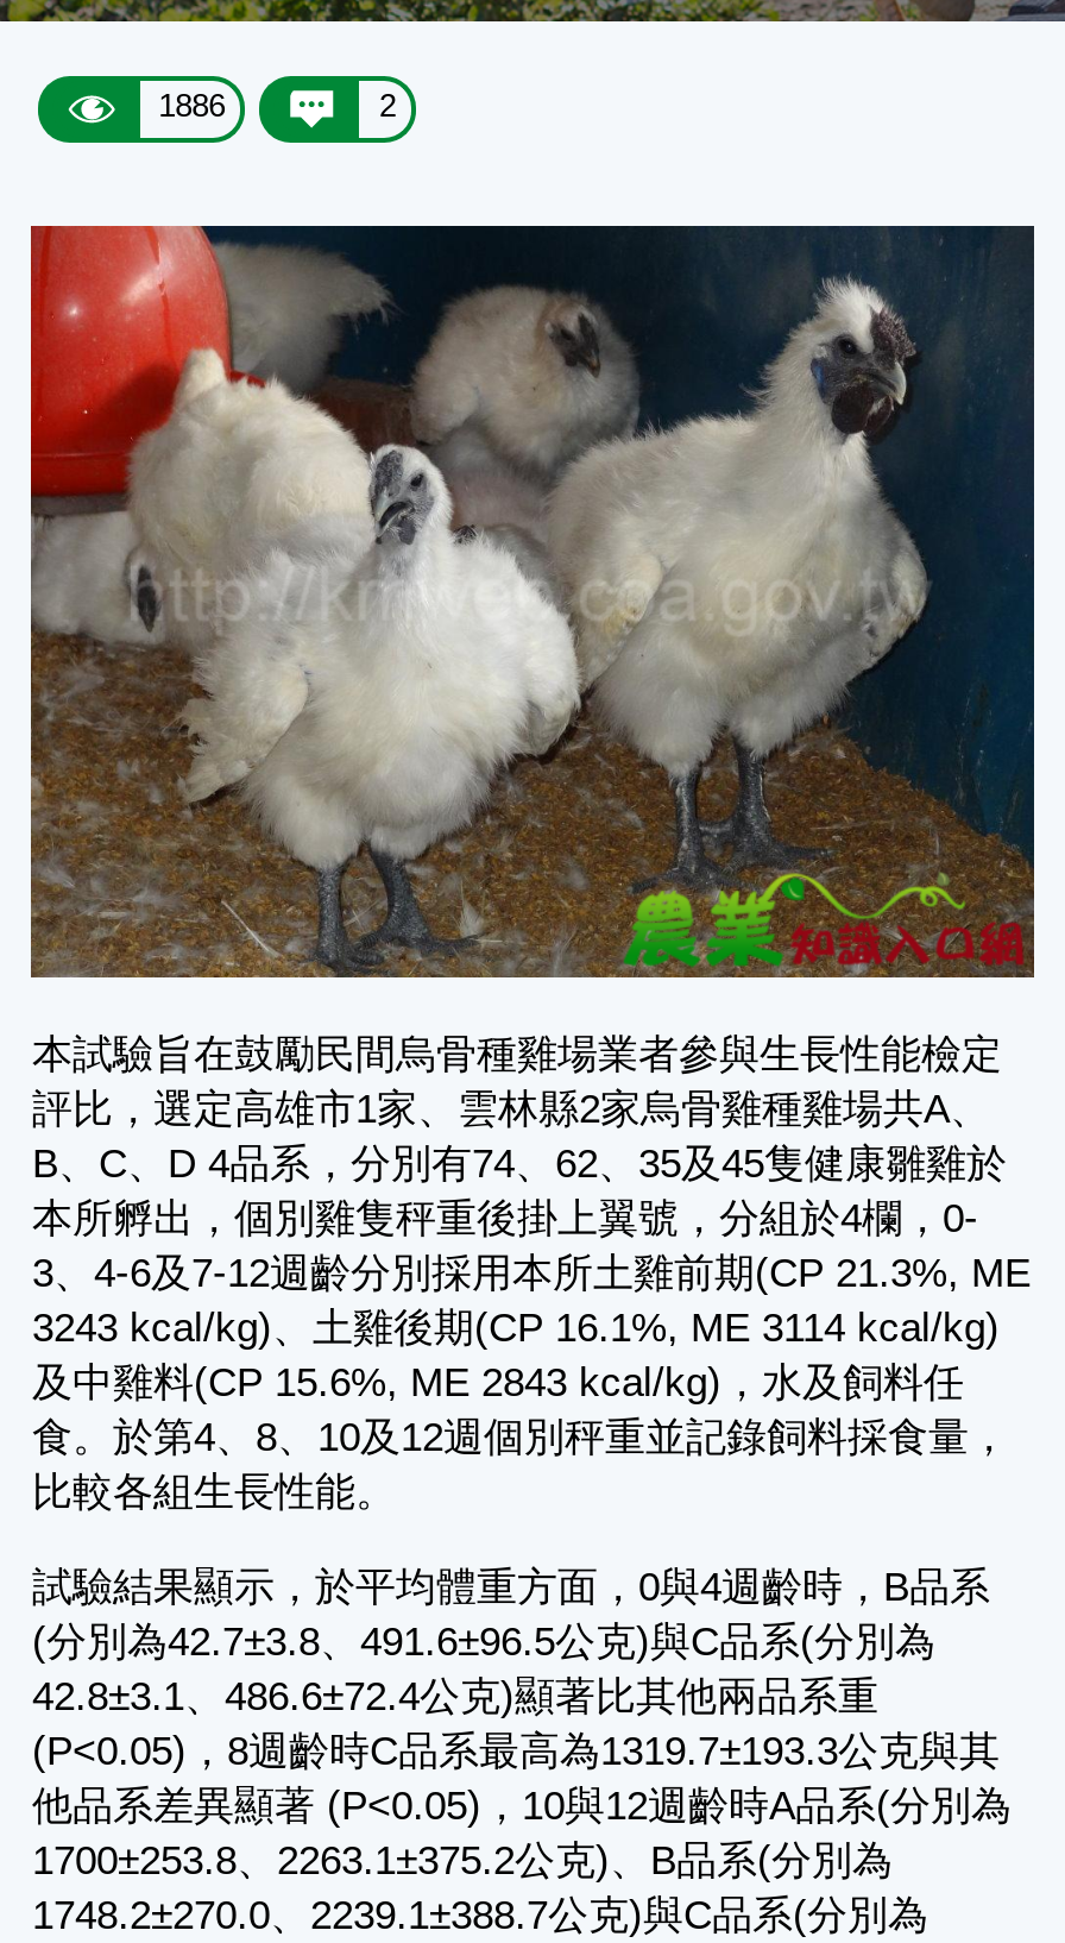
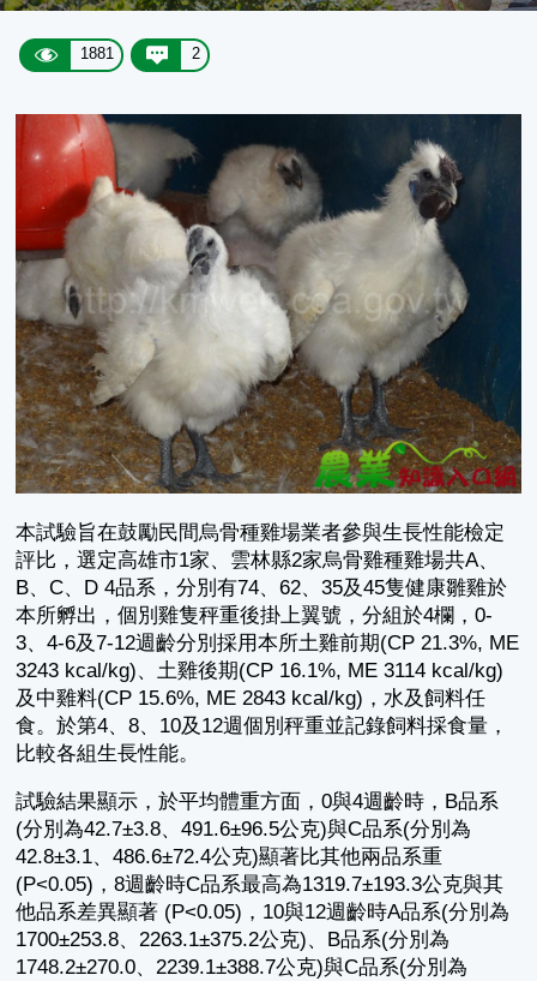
[158,89,225,124] 1886 -> [80,45,113,63] 1881

